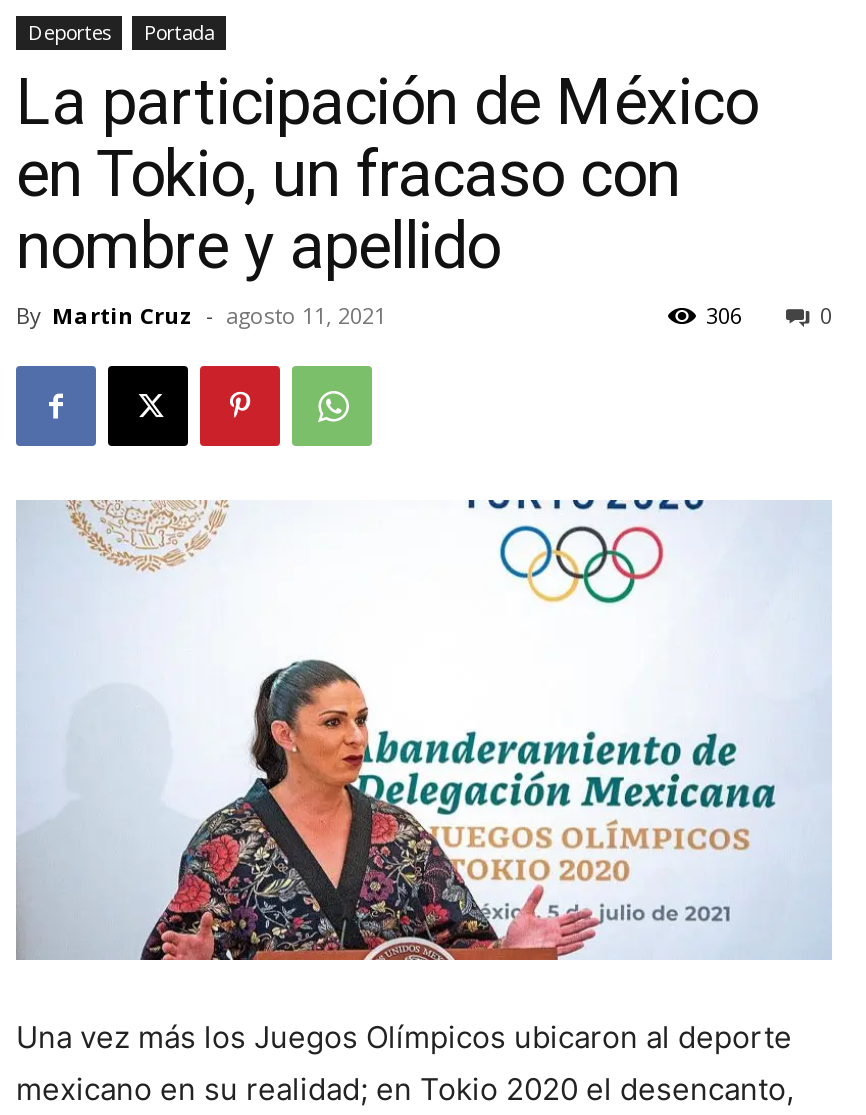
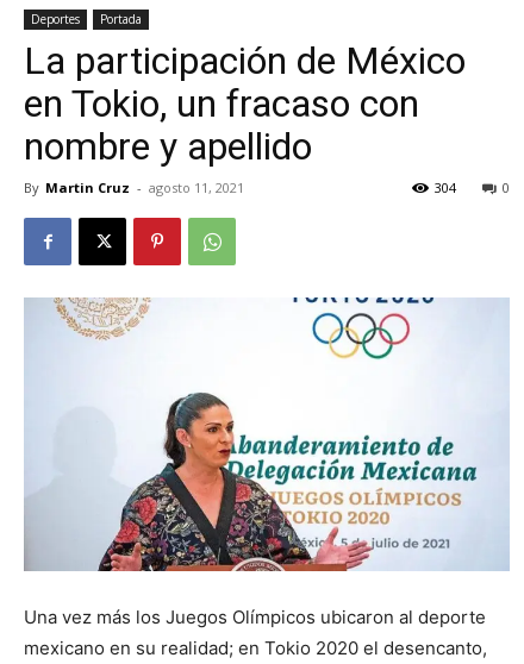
[706,300,742,330] 306 -> [435,178,456,196] 304

